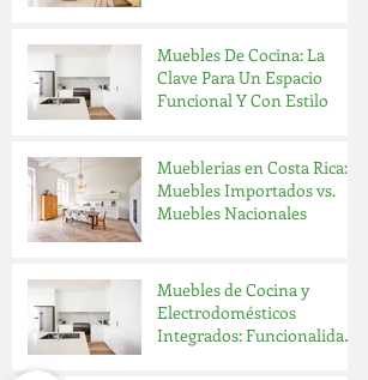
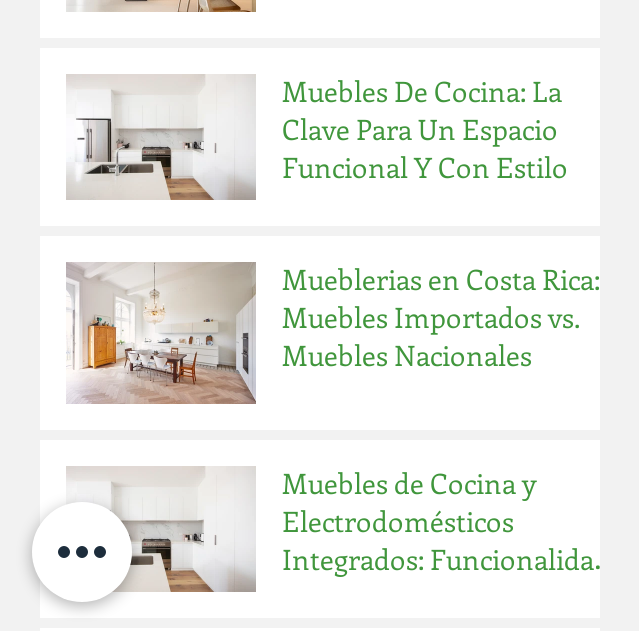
[11,304,67,364] [image] -> [28,510,134,610] [image]

